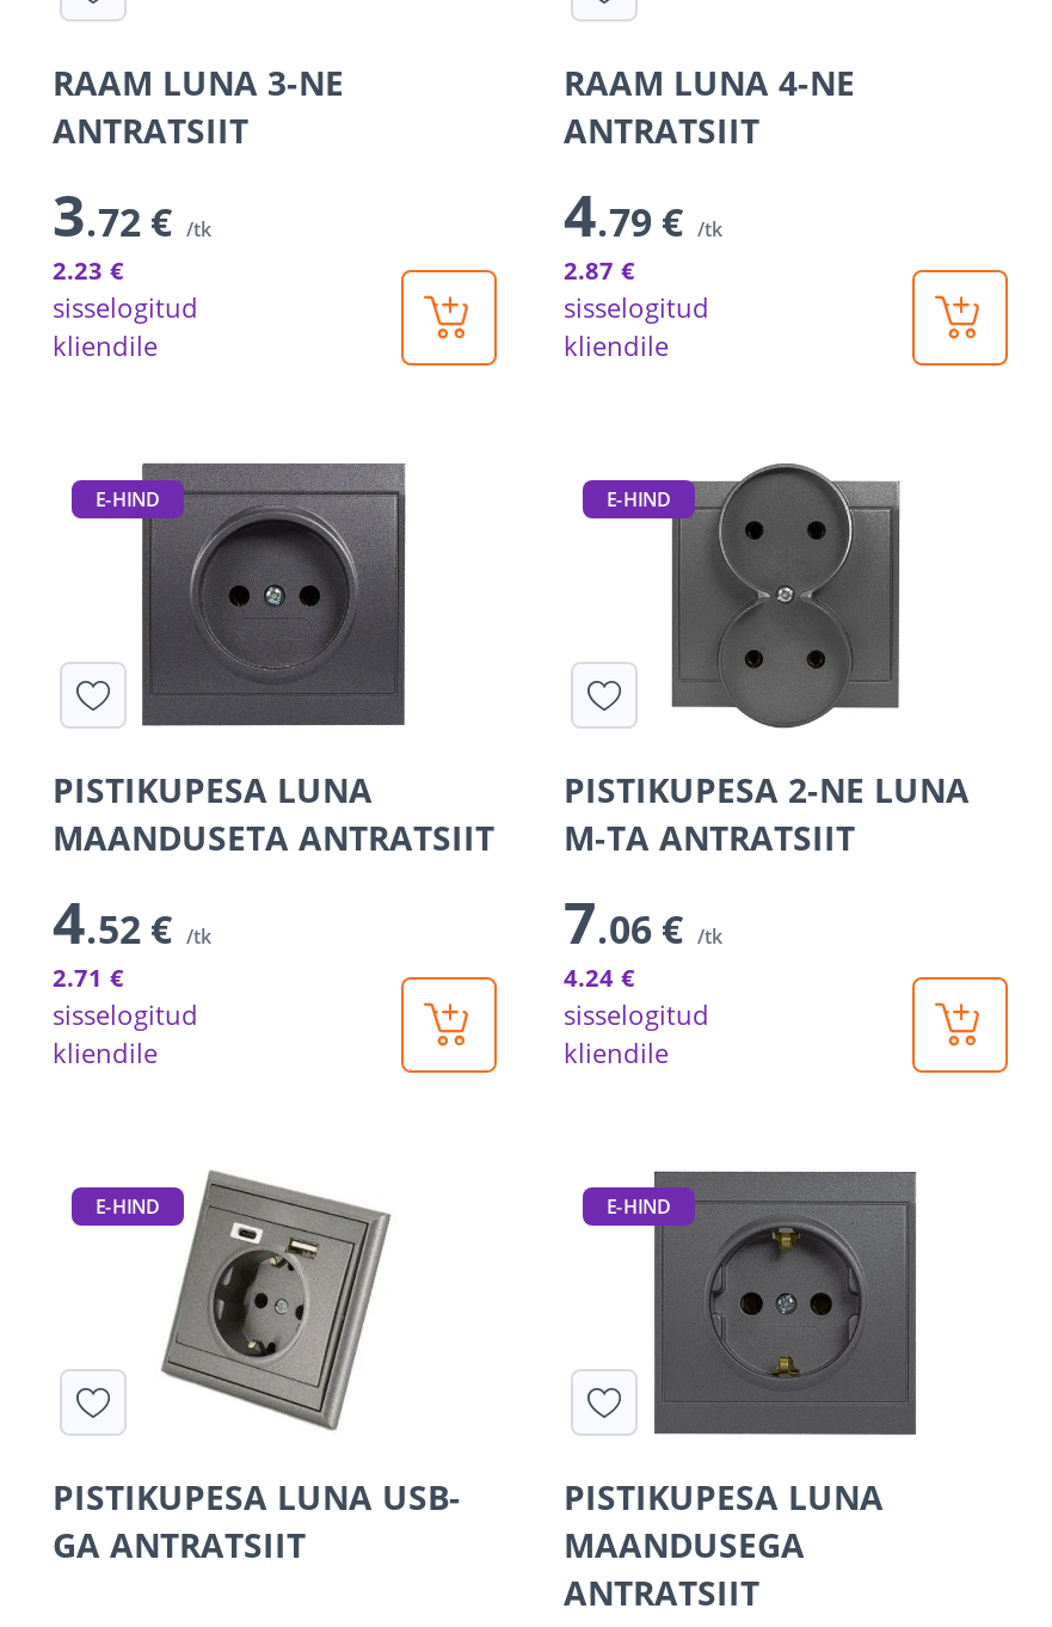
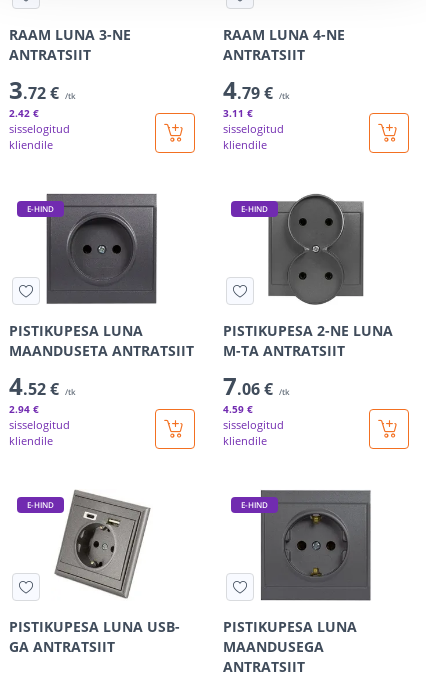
[53,253,124,287] 2.23 € -> [9,106,39,120] 2.42 €
[564,253,635,287] 2.87 € -> [223,106,253,120] 3.11 €
[53,960,124,994] 2.71 € -> [9,402,39,416] 2.94 €
[564,960,635,994] 4.24 € -> [223,402,253,416] 4.59 €

